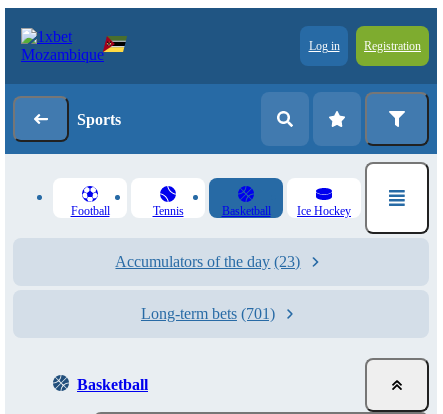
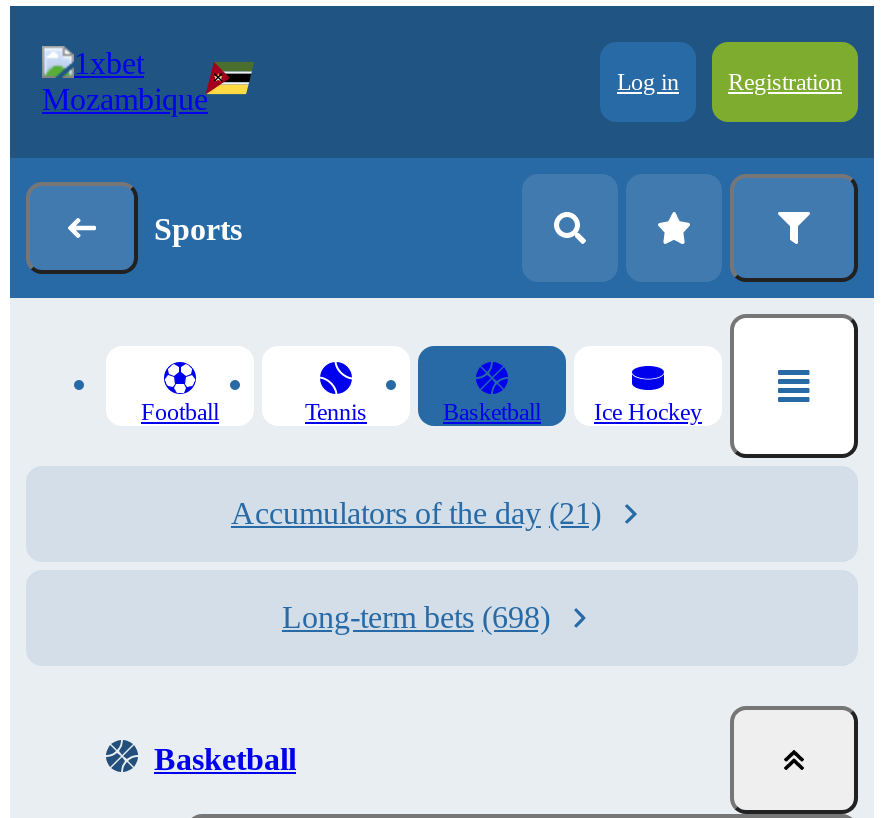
[115,253,300,270] Accumulators of the day (23) -> [231,496,601,530] Accumulators of the day (21)
[141,305,275,322] Long-term bets (701) -> [282,600,550,634] Long-term bets (698)

